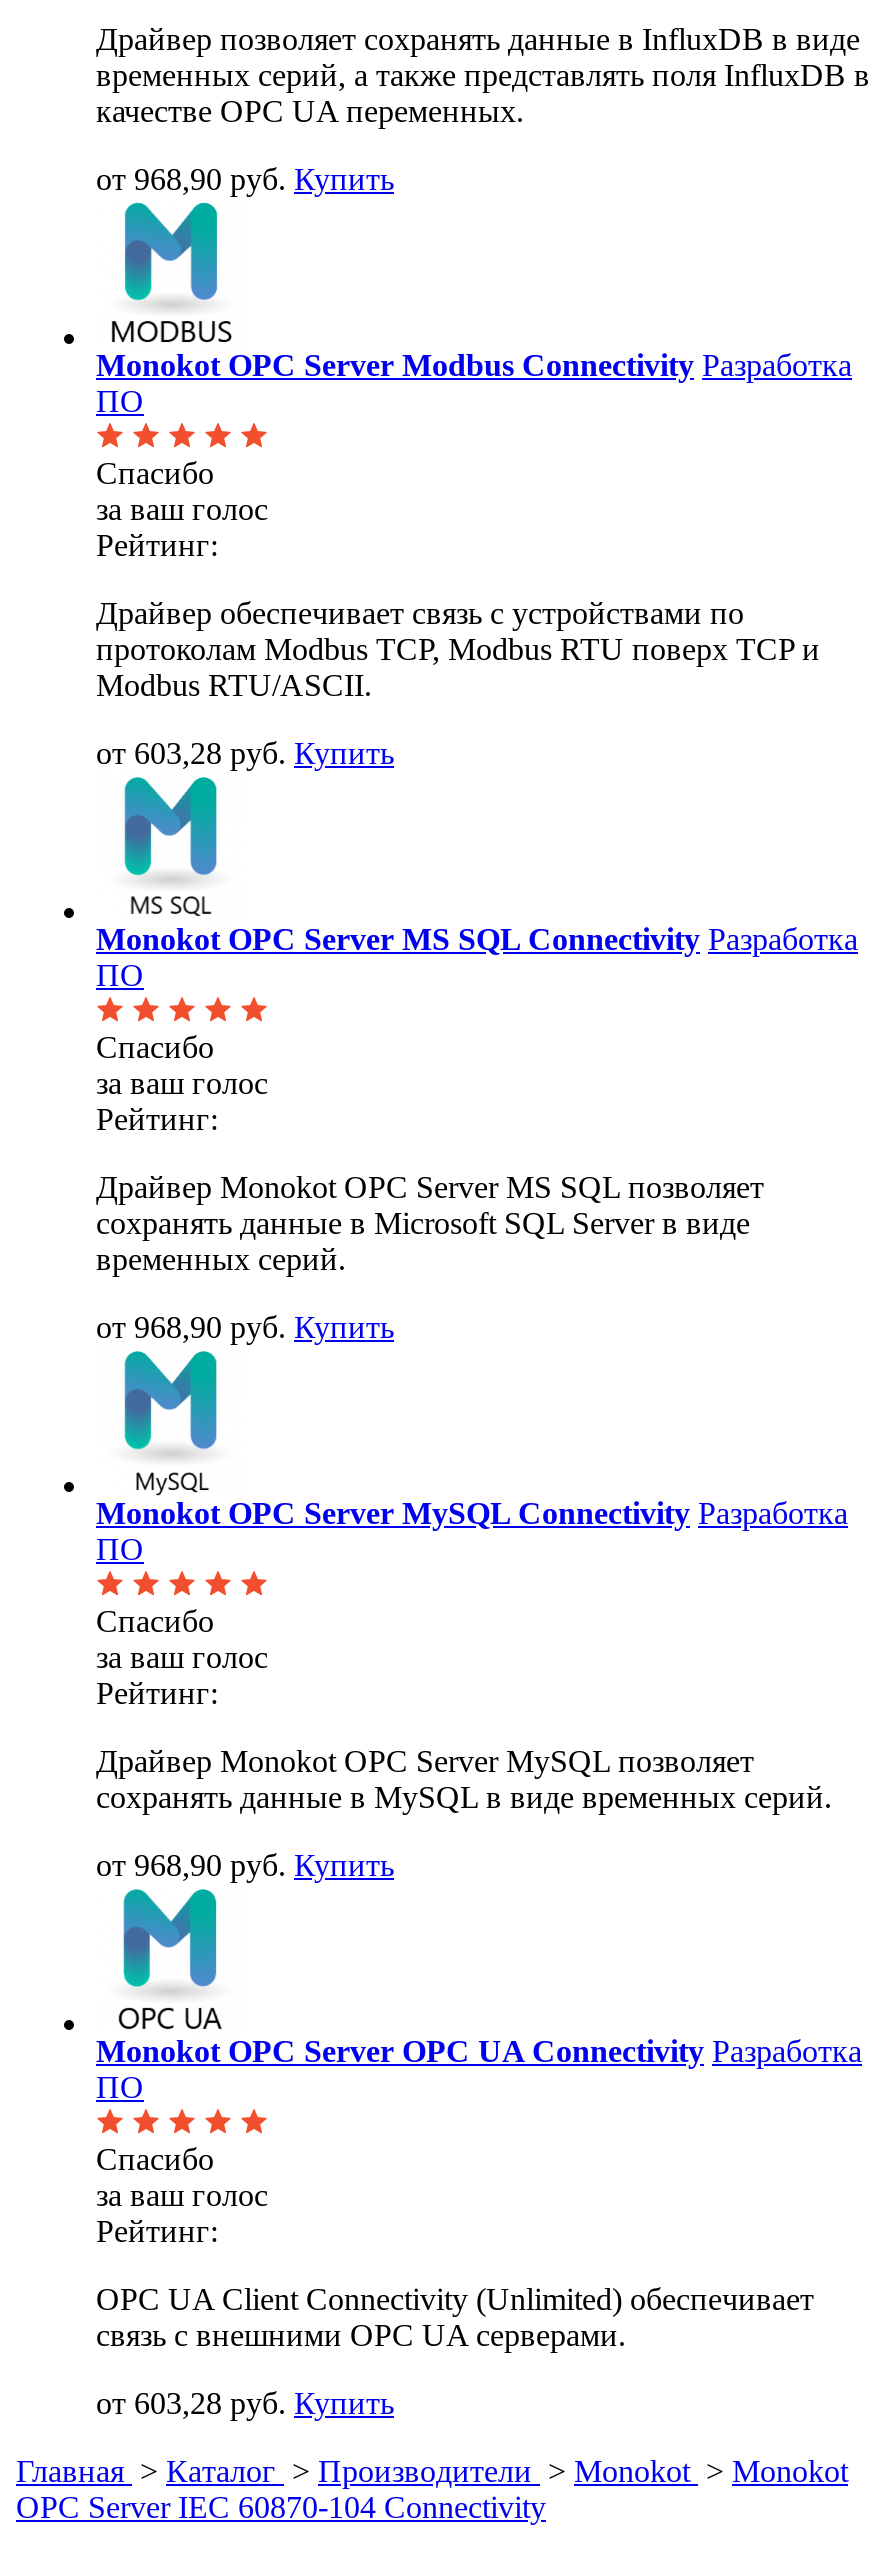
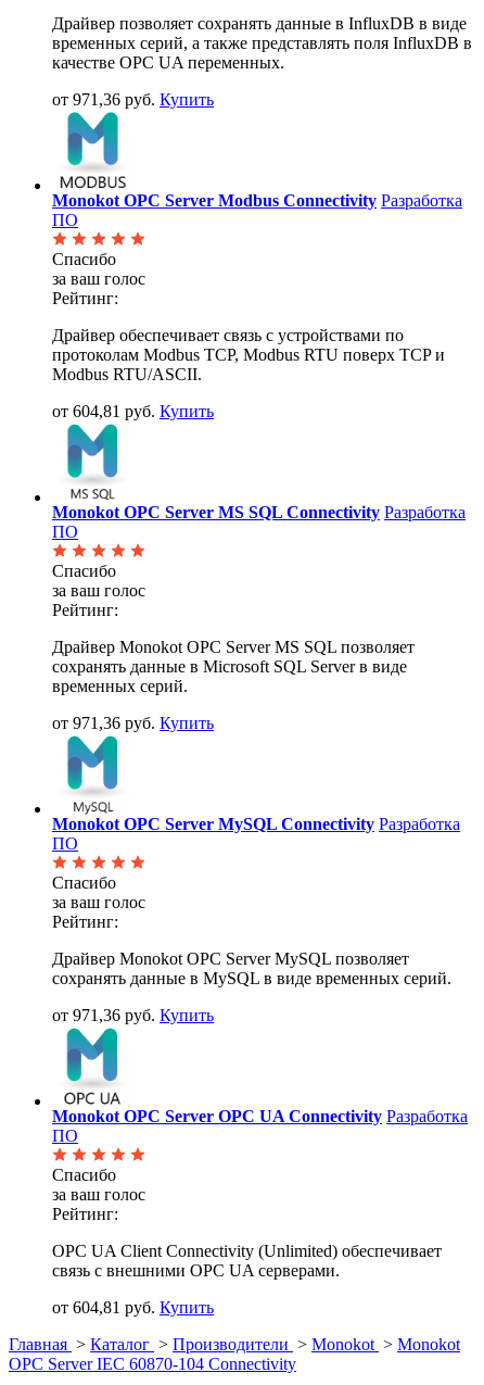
[96,161,394,195] от 968,90 руб. Купить -> [52,90,214,108] от 971,36 руб. Купить
[96,735,394,769] от 603,28 руб. Купить -> [52,401,214,420] от 604,81 руб. Купить
[96,1309,394,1343] от 968,90 руб. Купить -> [52,713,214,732] от 971,36 руб. Купить
[96,1847,394,1881] от 968,90 руб. Купить -> [52,1005,214,1024] от 971,36 руб. Купить
[96,2385,394,2419] от 603,28 руб. Купить -> [52,1298,214,1316] от 604,81 руб. Купить

